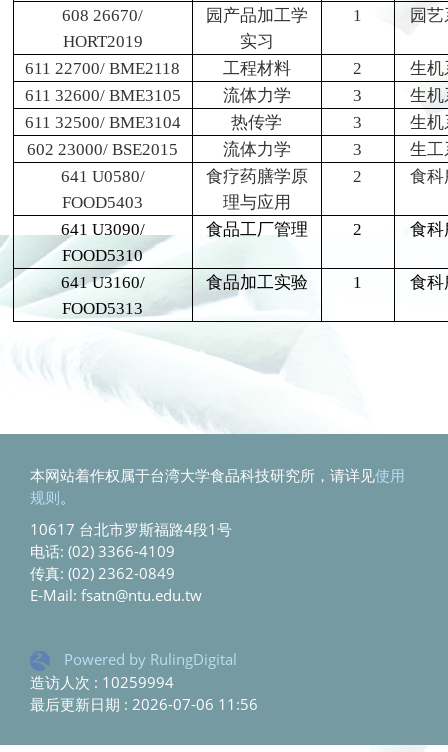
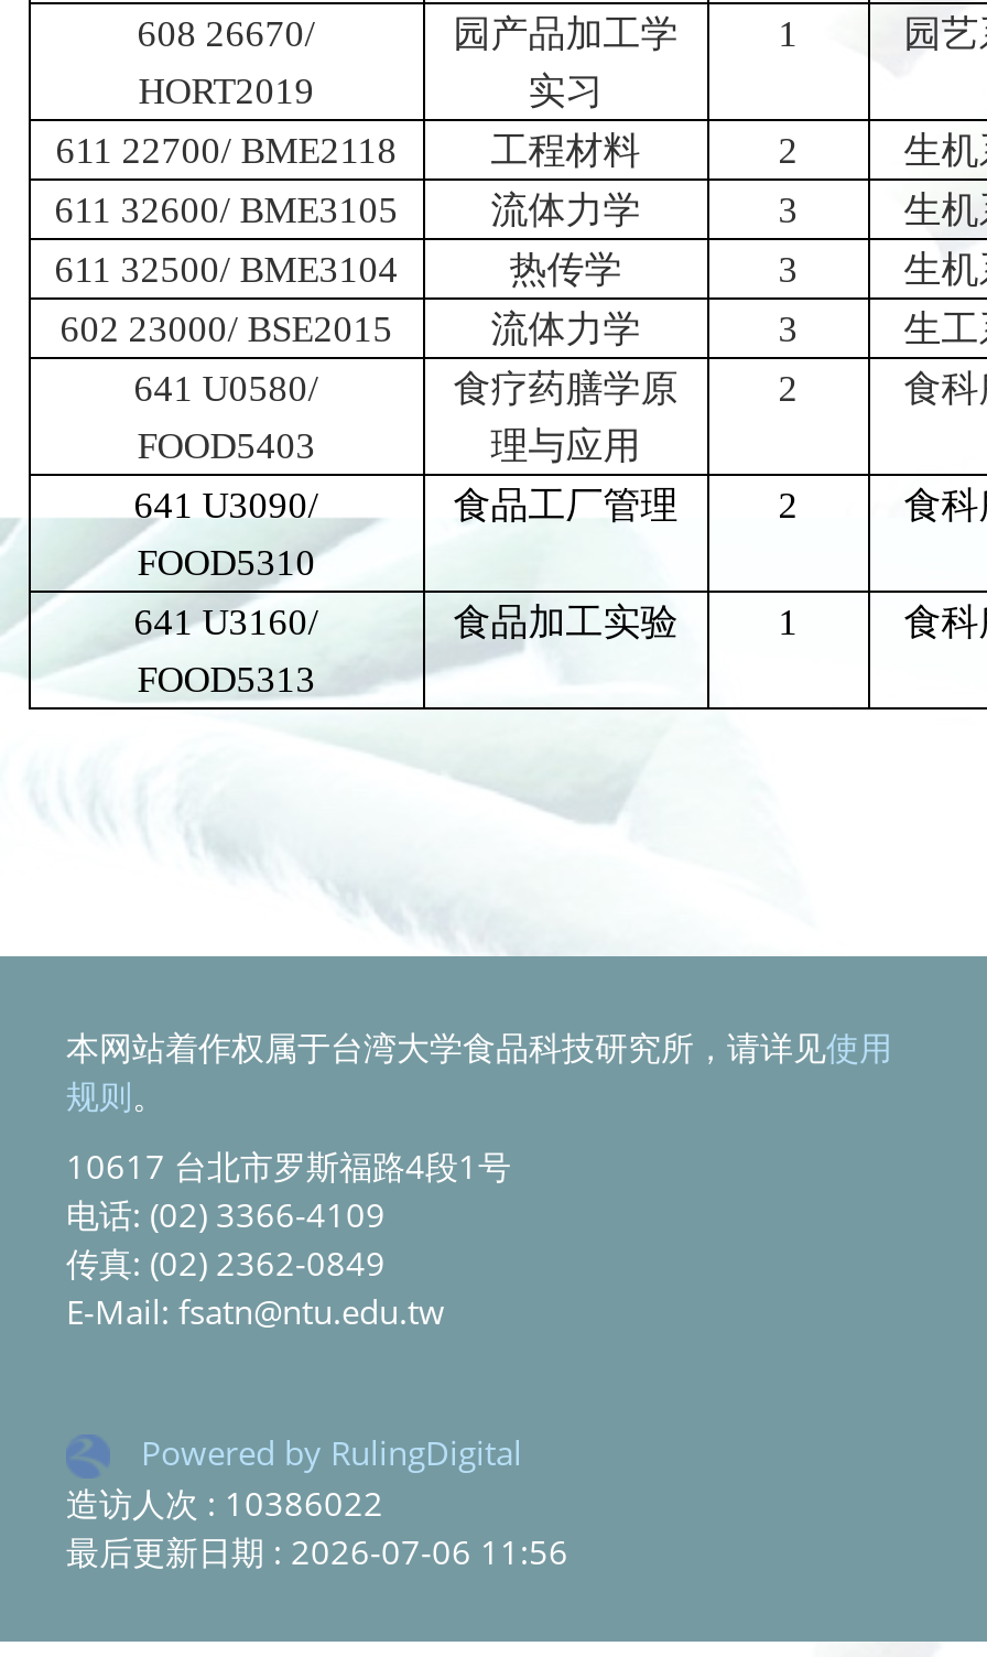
[30,672,174,692] 造访人次 : 10259994 -> [66,1480,383,1524] 造访人次 : 10386022

